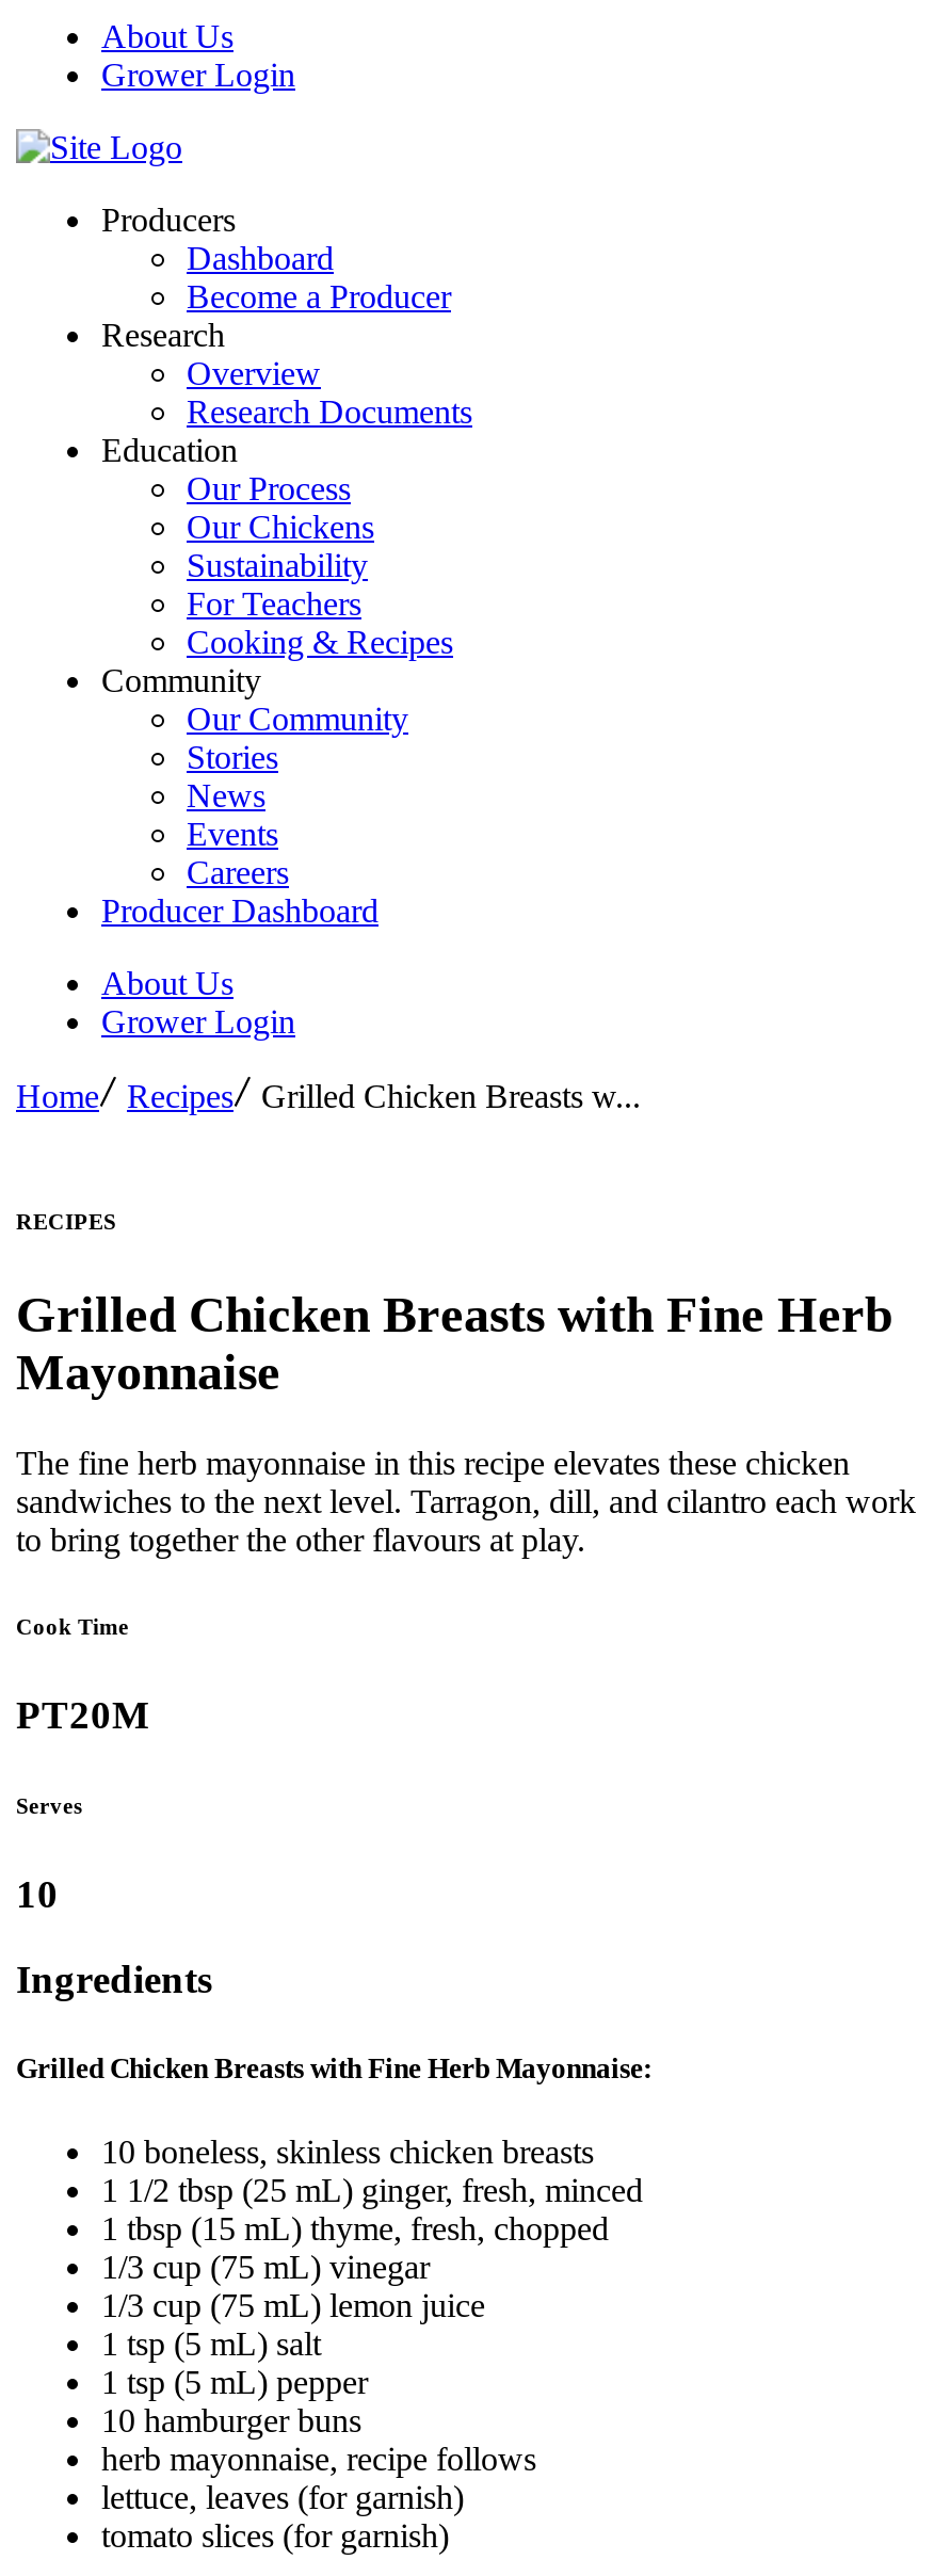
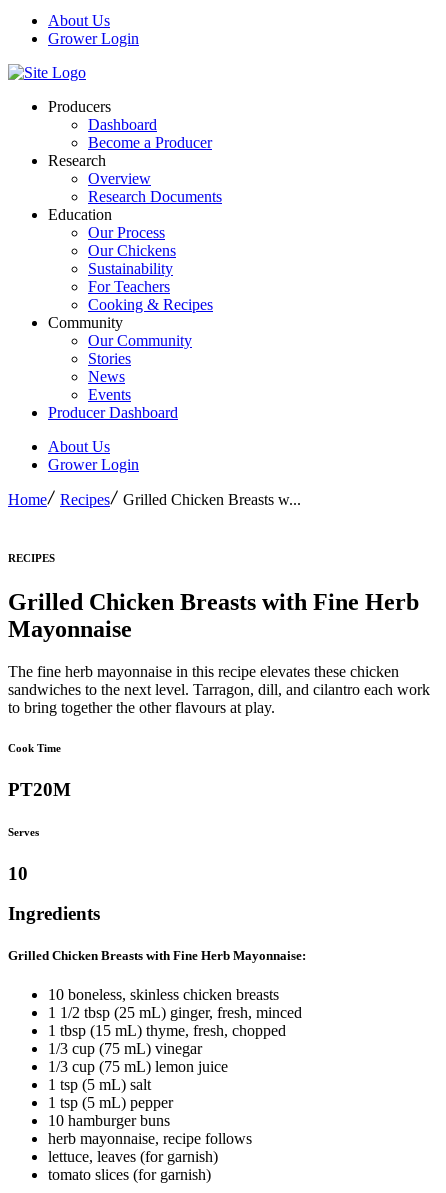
[187,854,289,890] Careers -> none

